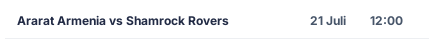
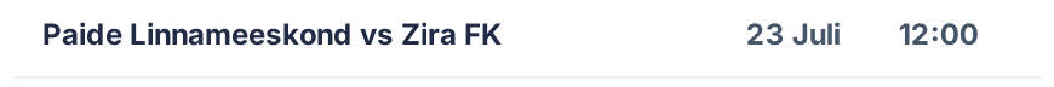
[17,13,229,28] Ararat Armenia vs Shamrock Rovers -> [42,16,503,52] Paide Linnameeskond vs Zira FK
[310,13,403,28] 21 Juli 12:00 -> [746,16,978,52] 23 Juli 12:00

